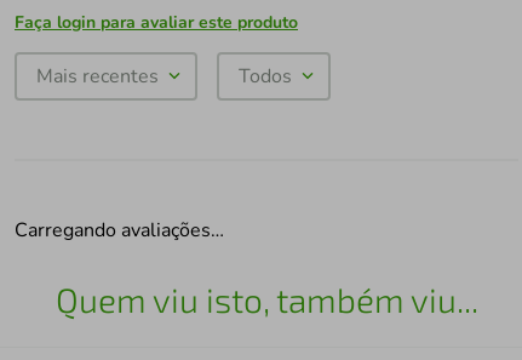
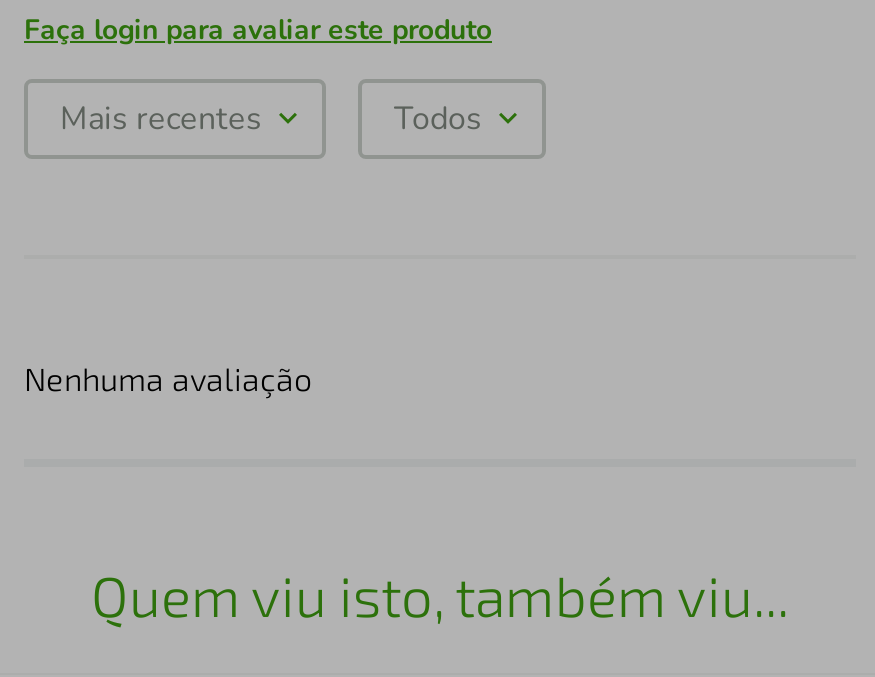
[15,217,224,244] Carregando avaliações… -> [24,359,312,397] Nenhuma avaliação

